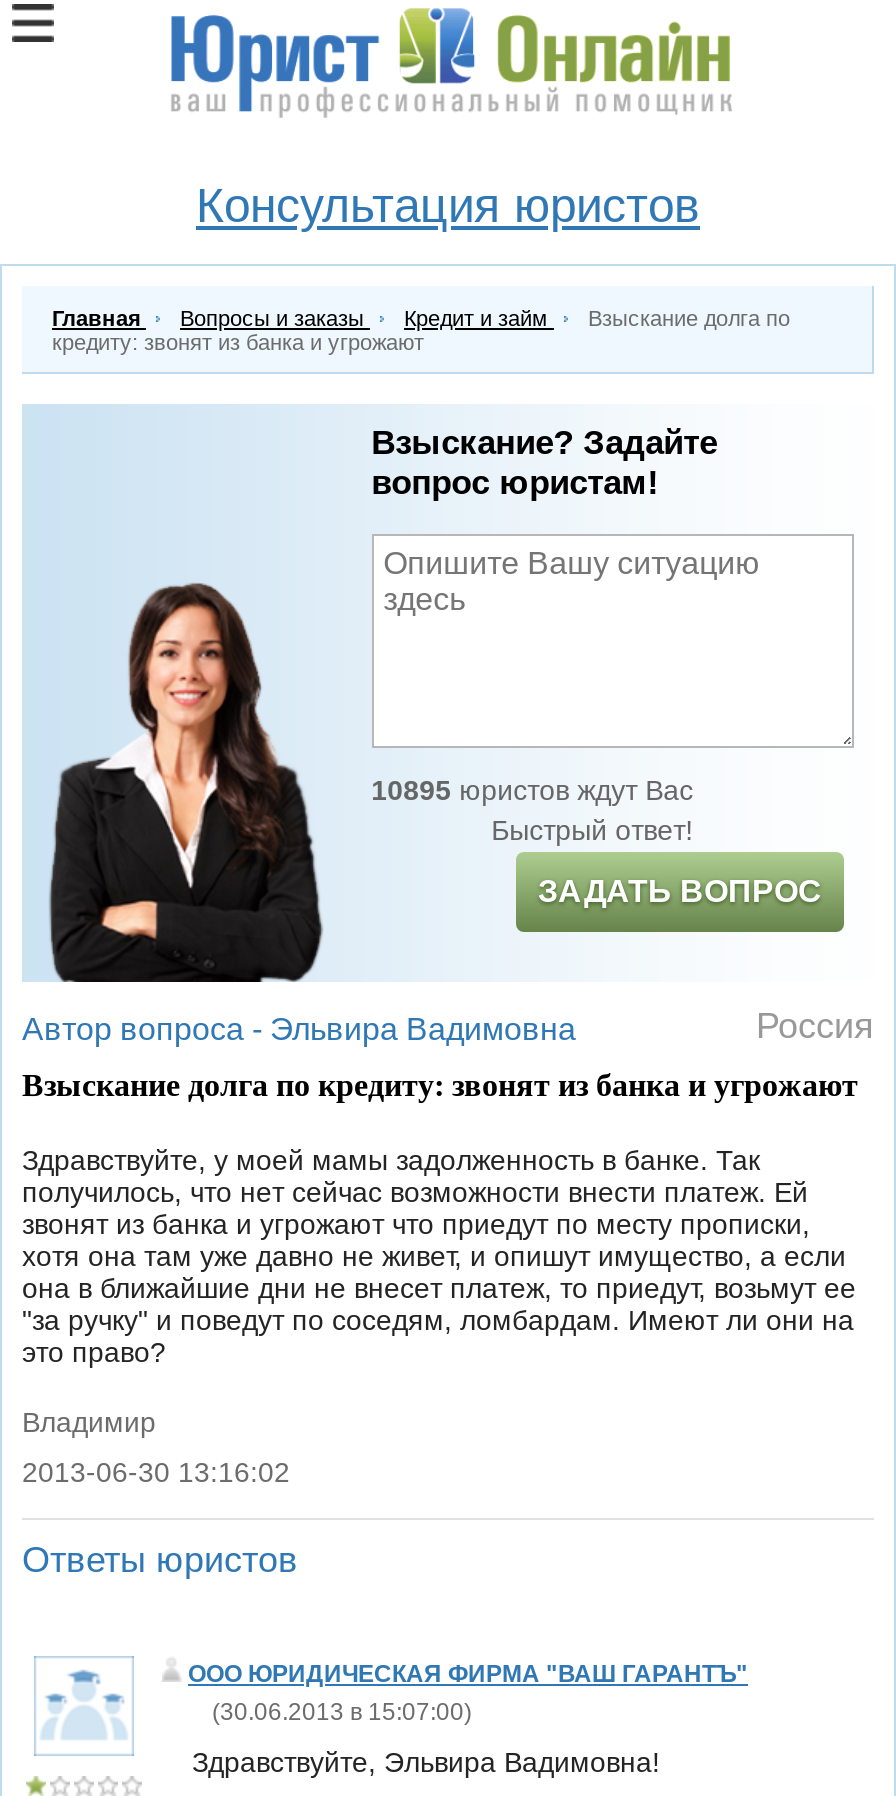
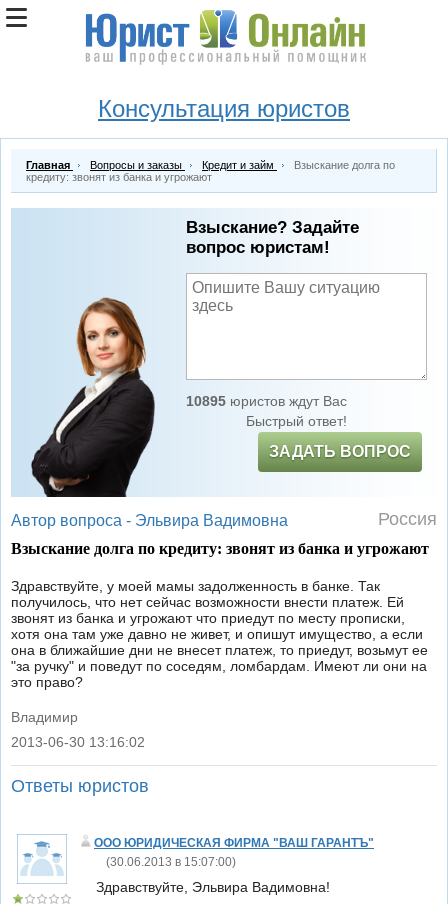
[48,582,324,984] [image] -> [25,297,161,498] [image]

